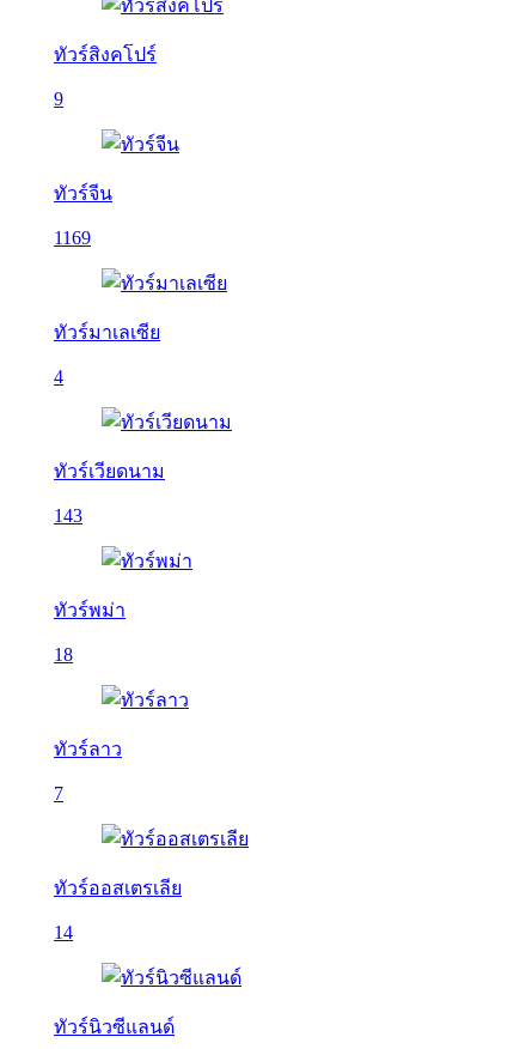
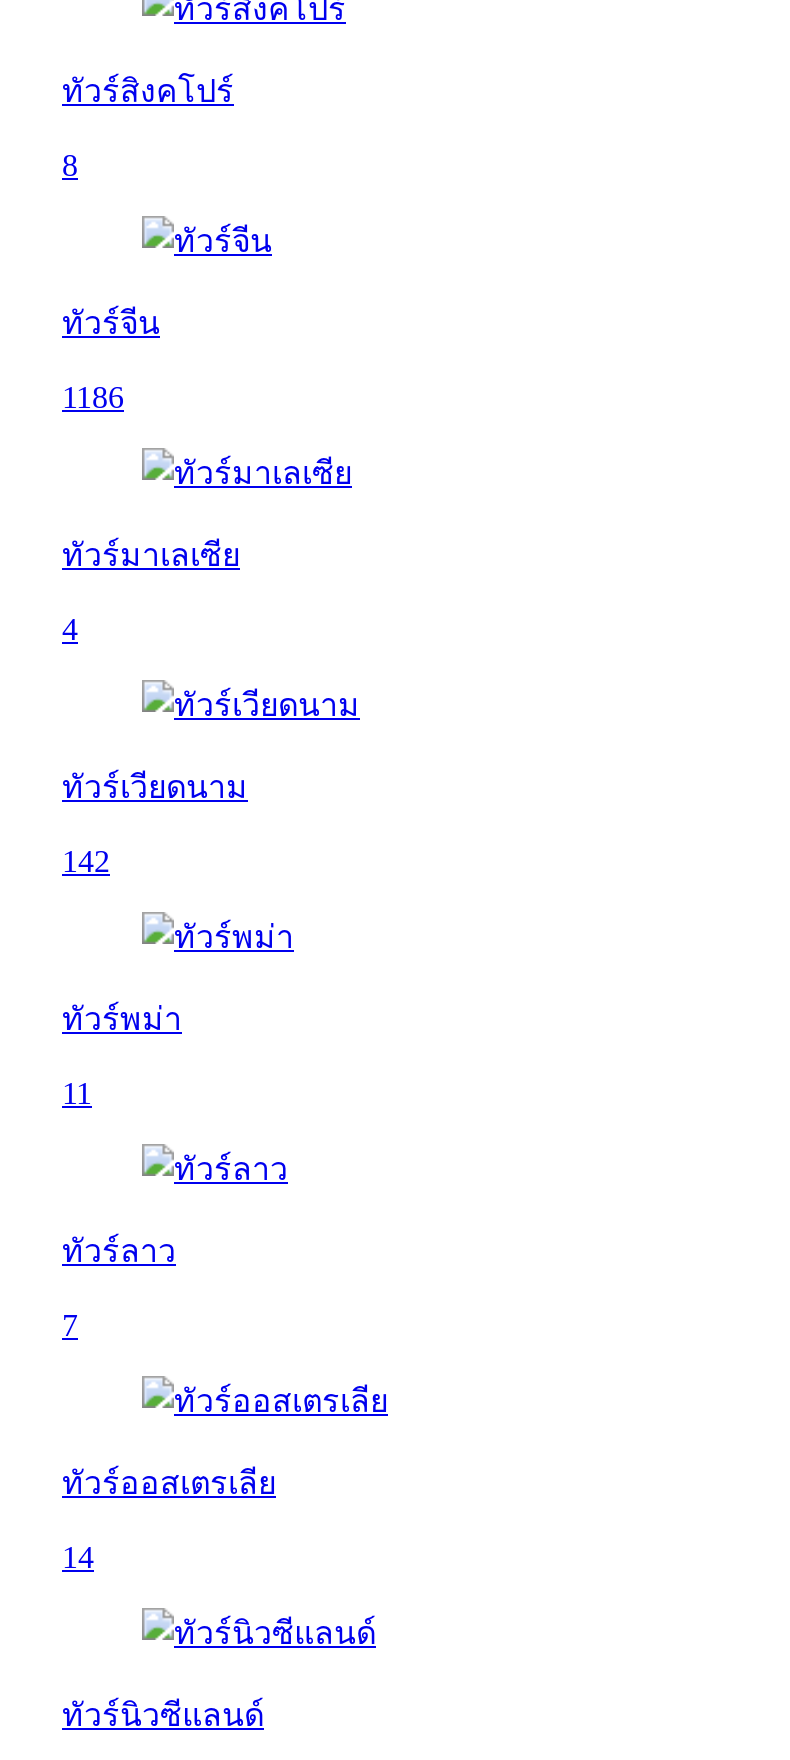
[54,89,63,109] 9 -> [62,148,78,182] 8
[54,228,91,248] 1169 -> [62,380,124,414] 1186
[54,505,82,526] 143 -> [62,844,110,878] 142
[54,644,73,665] 18 -> [62,1076,92,1110] 11

